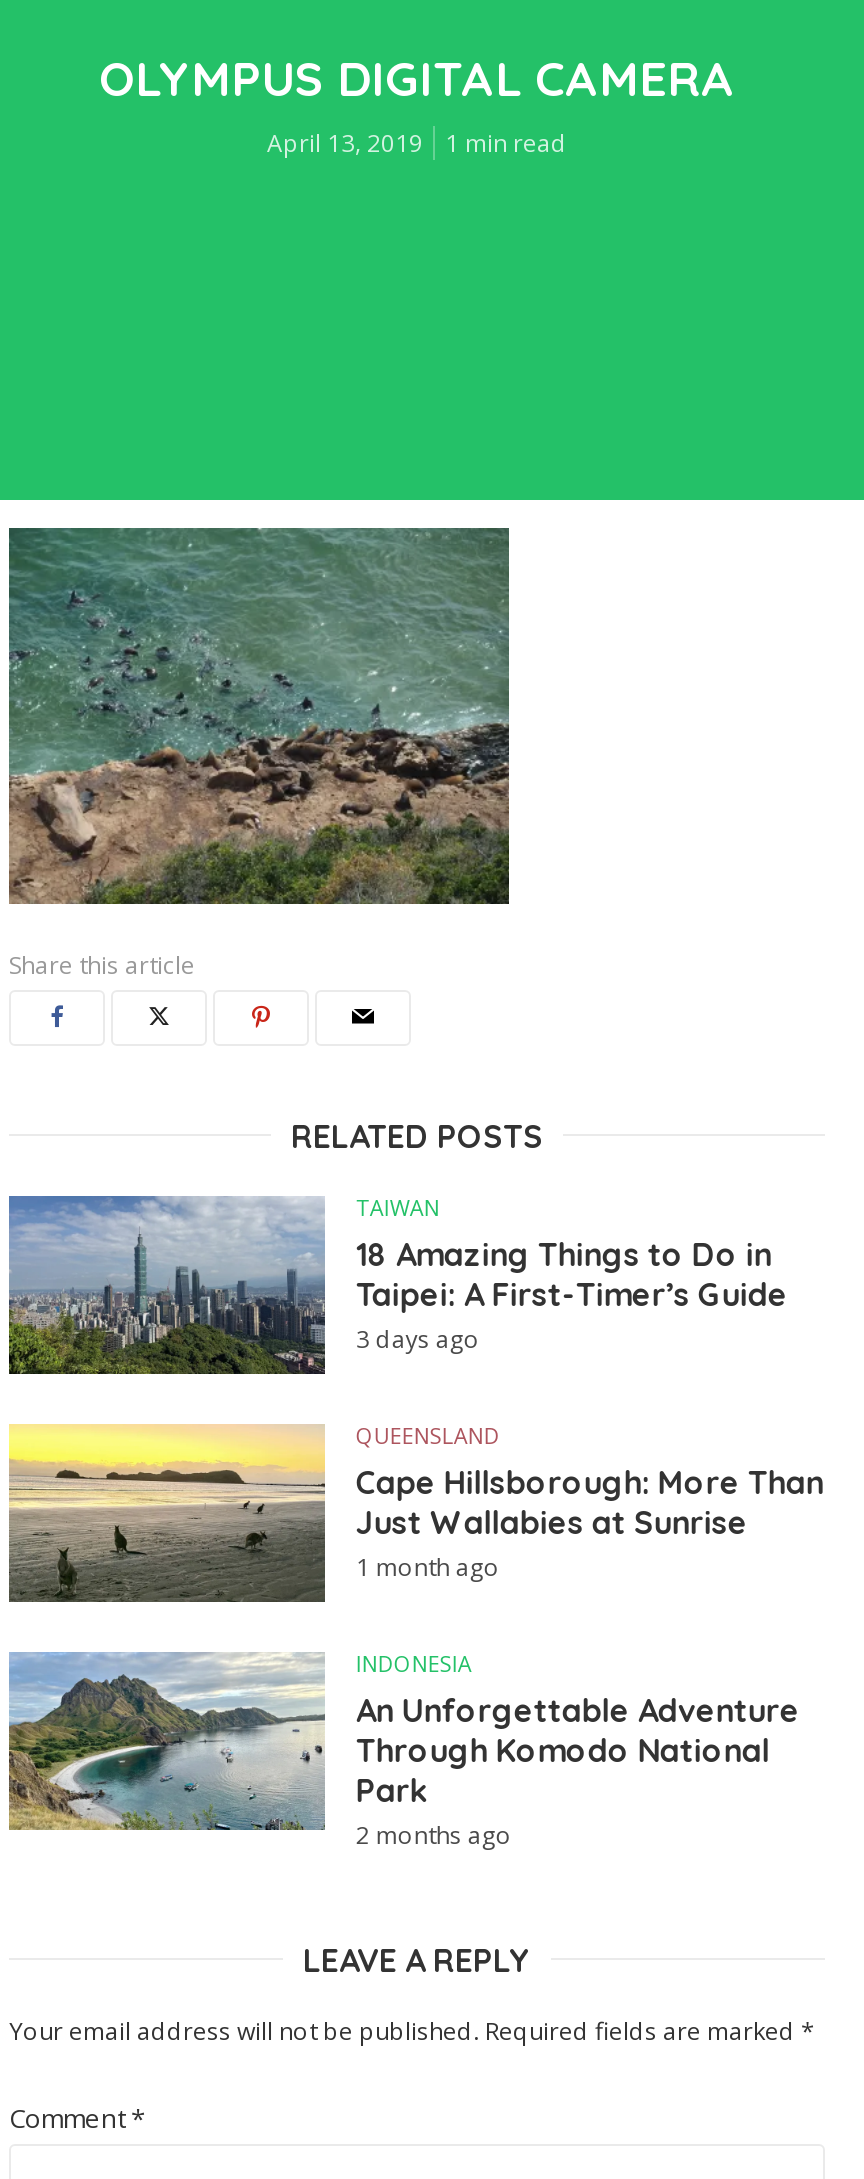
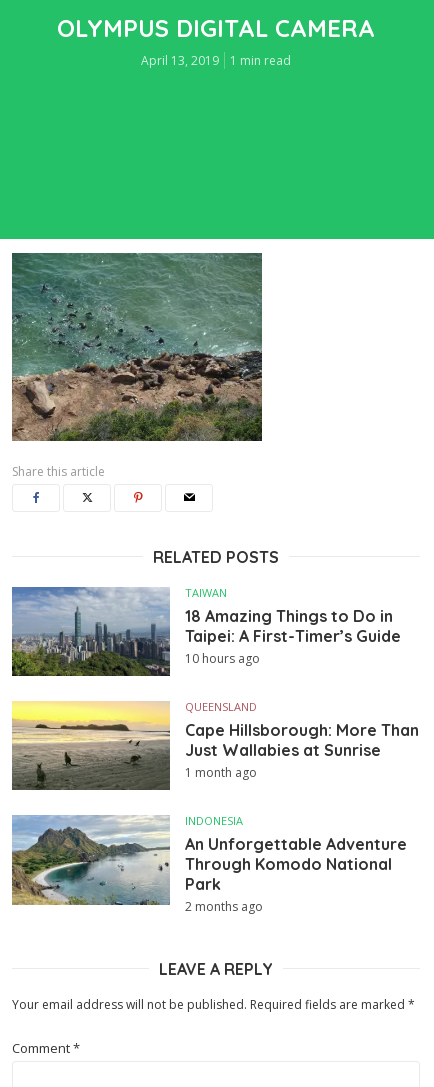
[356,1321,480,1355] 3 days ago -> [185,650,260,667] 10 hours ago

